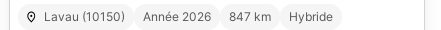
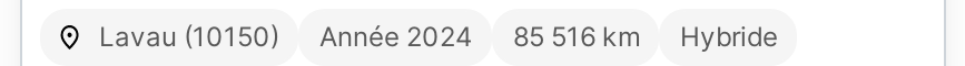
[143,9,211,24] Année 2026 -> [319,20,473,53] Année 2024
[229,9,271,24] 847 km -> [513,20,640,53] 85 516 km

